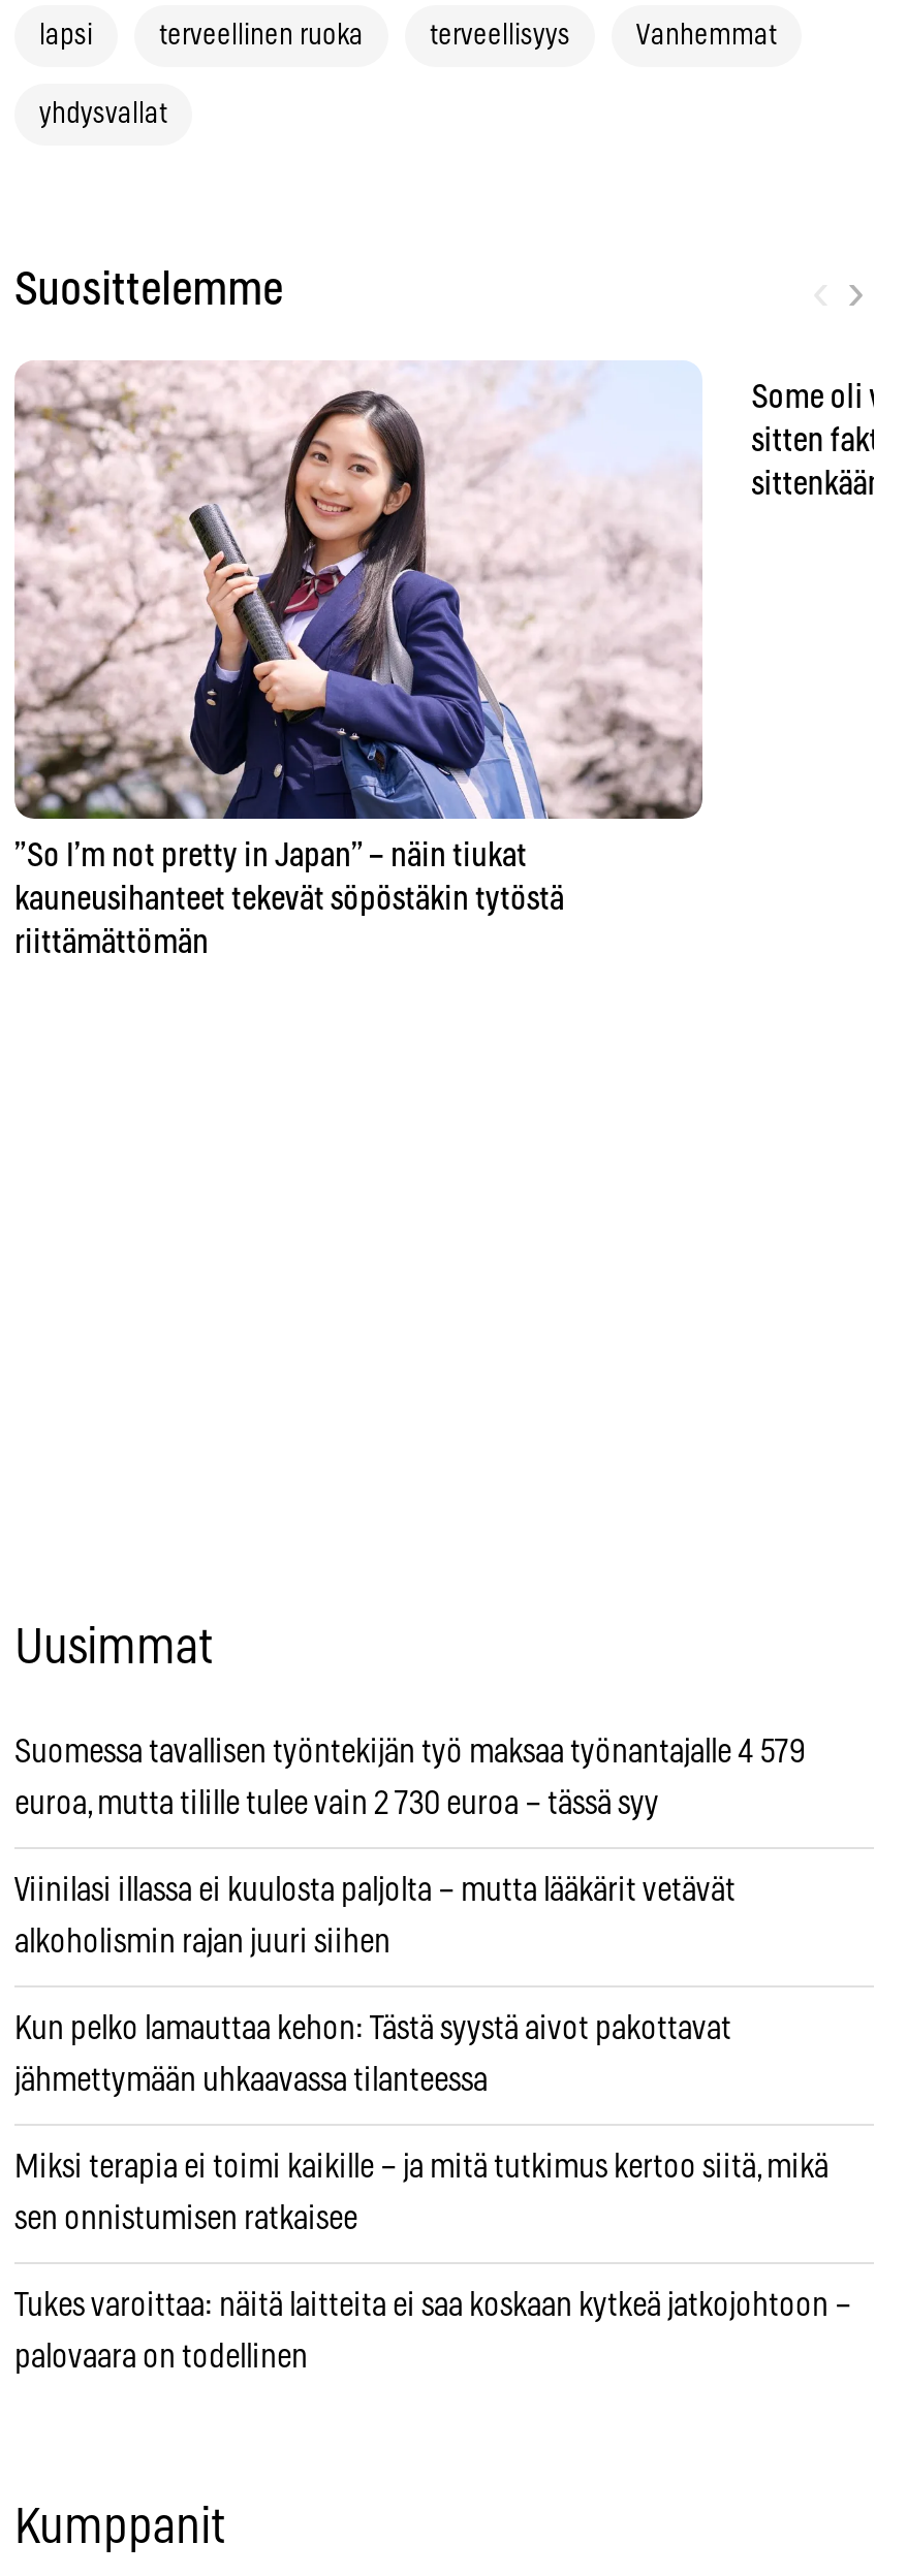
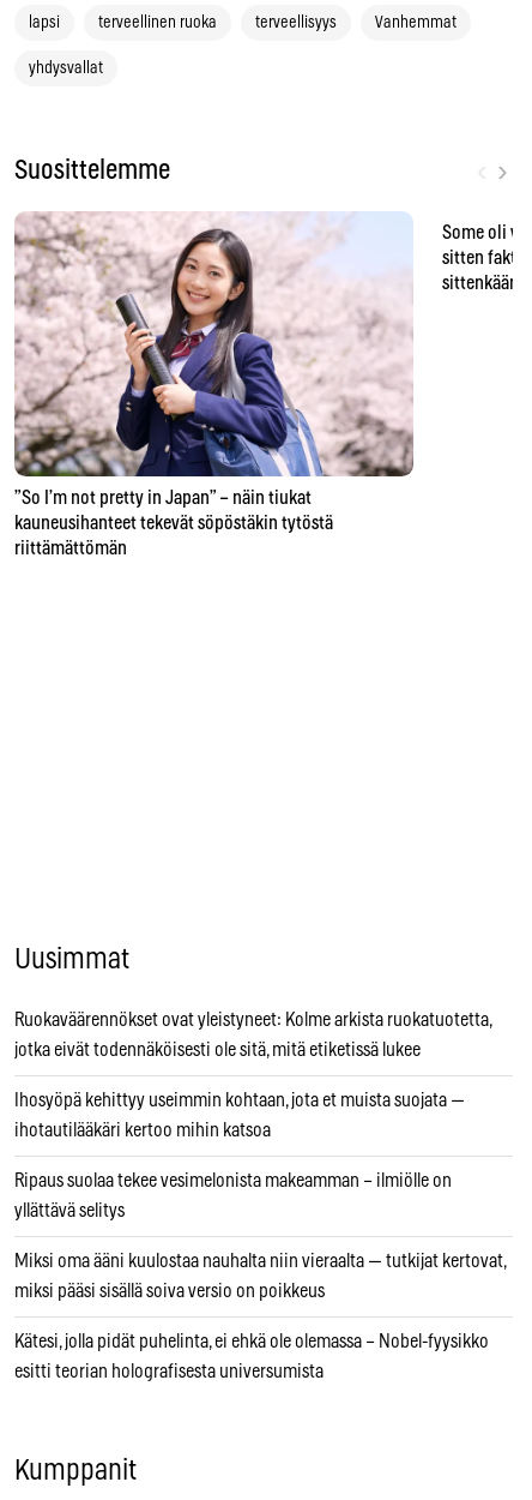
[14,1736,806,1769] Suomessa tavallisen työntekijän työ maksaa työnantajalle 4 579 -> [14,1011,491,1030] Ruokaväärennökset ovat yleistyneet: Kolme arkista ruokatuotetta,
[14,1787,659,1820] euroa, mutta tilille tulee vain 2 730 euroa – tässä syy -> [14,1041,421,1060] jotka eivät todennäköisesti ole sitä, mitä etiketissä lukee
[14,1874,736,1907] Viinilasi illassa ei kuulosta paljolta – mutta lääkärit vetävät -> [14,1091,465,1110] Ihosyöpä kehittyy useimmin kohtaan, jota et muista suojata —
[14,1926,390,1959] alkoholismin rajan juuri siihen -> [14,1121,271,1140] ihotautilääkäri kertoo mihin katsoa
[14,2012,731,2046] Kun pelko lamauttaa kehon: Tästä syystä aivot pakottavat -> [14,1171,452,1191] Ripaus suolaa tekee vesimelonista makeamman – ilmiölle on
[14,2064,488,2097] jähmettymään uhkaavassa tilanteessa -> [14,1201,125,1221] yllättävä selitys
[14,2151,828,2184] Miksi terapia ei toimi kaikille – ja mitä tutkimus kertoo siitä, mikä -> [14,1252,506,1271] Miksi oma ääni kuulostaa nauhalta niin vieraalta — tutkijat kertovat,
[14,2202,357,2235] sen onnistumisen ratkaisee -> [14,1282,325,1301] miksi pääsi sisällä soiva versio on poikkeus
[14,2289,851,2322] Tukes varoittaa: näitä laitteita ei saa koskaan kytkeä jatkojohtoon – -> [14,1332,489,1351] Kätesi, jolla pidät puhelinta, ei ehkä ole olemassa – Nobel-fyysikko
[14,2341,308,2374] palovaara on todellinen -> [14,1362,324,1381] esitti teorian holografisesta universumista

